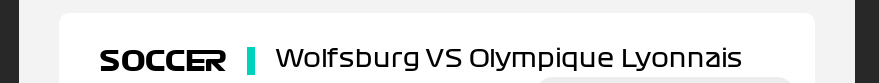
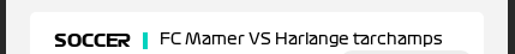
[275,47,743,71] Wolfsburg VS Olympique Lyonnais -> [160,32,443,47] FC Mamer VS Harlange tarchamps

